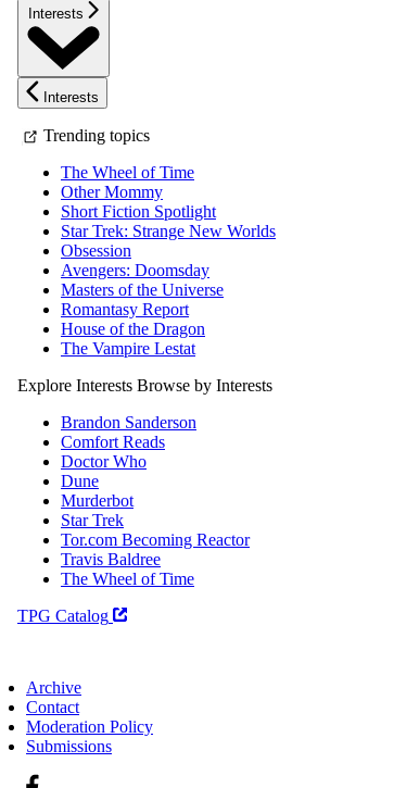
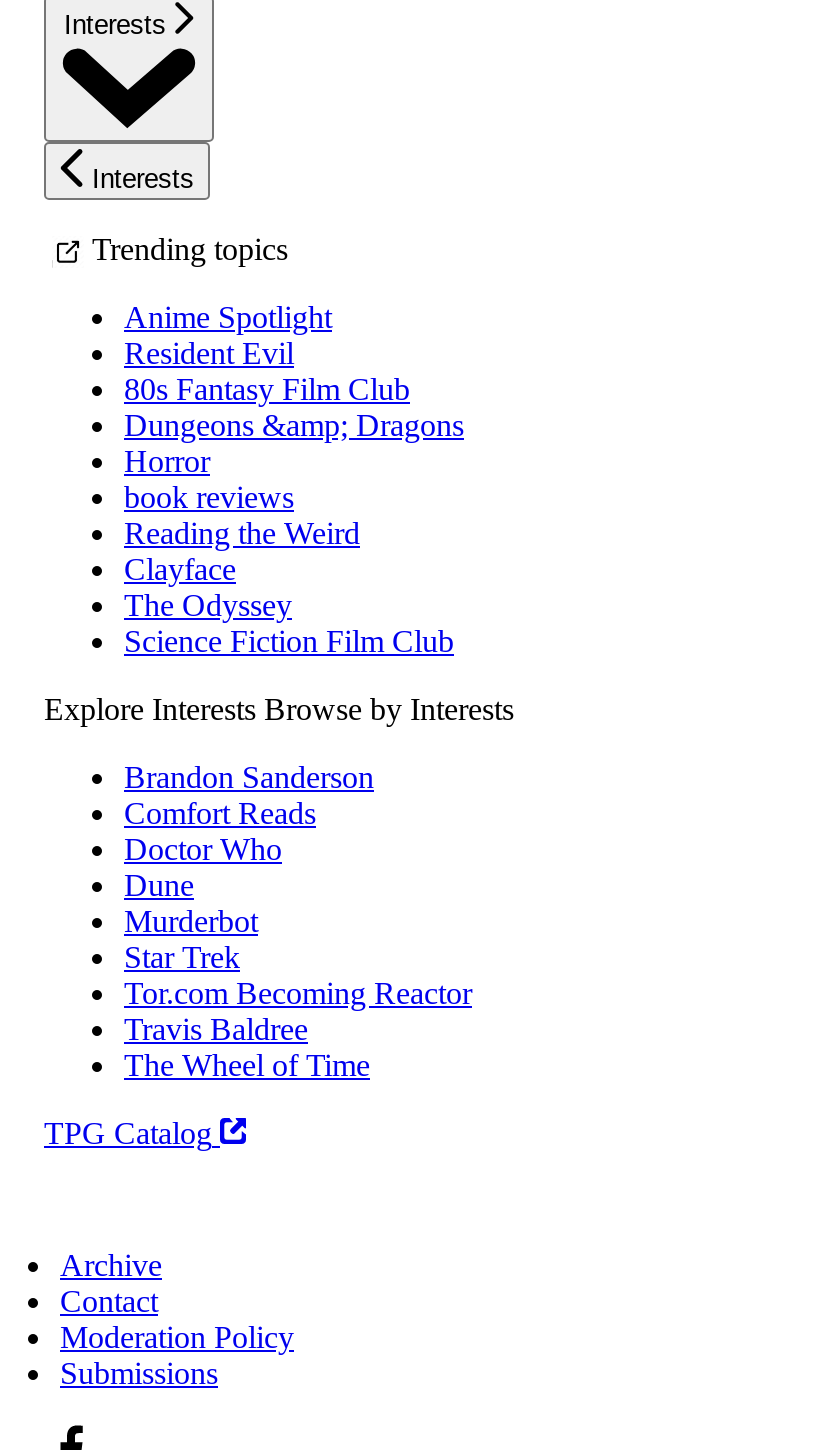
[61,163,276,358] The Wheel of Time | Other Mommy | Short Fiction Spotlight | Star Trek: Strange New Worlds | Obsession | Avengers: Doomsday | Masters of the Universe | Romantasy Report | House of the Dragon | The Vampire Lestat -> [124,300,464,658] Anime Spotlight | Resident Evil | 80s Fantasy Film Club | Dungeons &amp; Dragons | Horror | book reviews | Reading the Weird | Clayface | The Odyssey | Science Fiction Film Club

